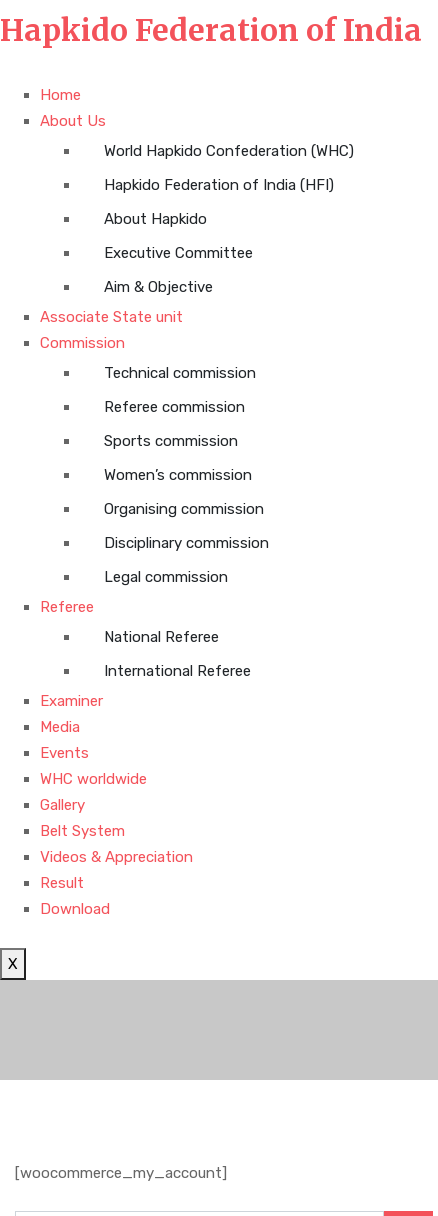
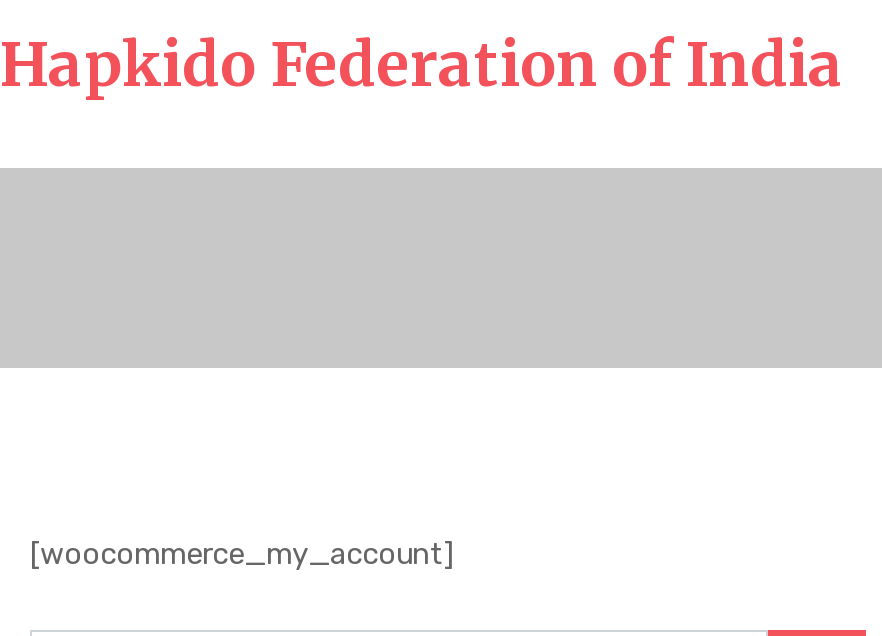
[8,86,354,973] Home | About Us | World Hapkido Confederation (WHC) | Hapkido Federation of India (HFI) | About Hapkido | Executive Committee | Aim & Objective | Associate State unit | Commission | Technical commission | Referee commission | Sports commission | Women’s commission | Organising commission | Disciplinary commission | Legal commission | Referee | National Referee | International Referee | Examiner | Media | Events | WHC worldwide | Gallery | Belt System | Videos & Appreciation | Result | Download | X -> none

